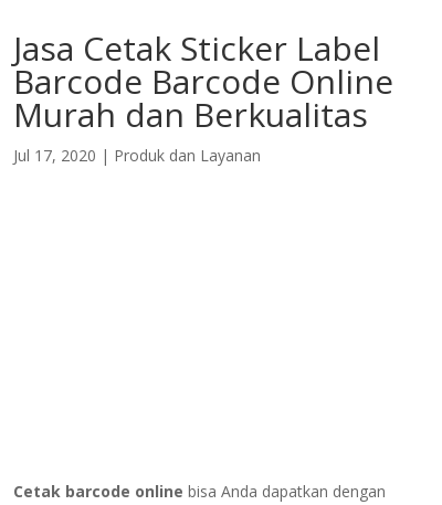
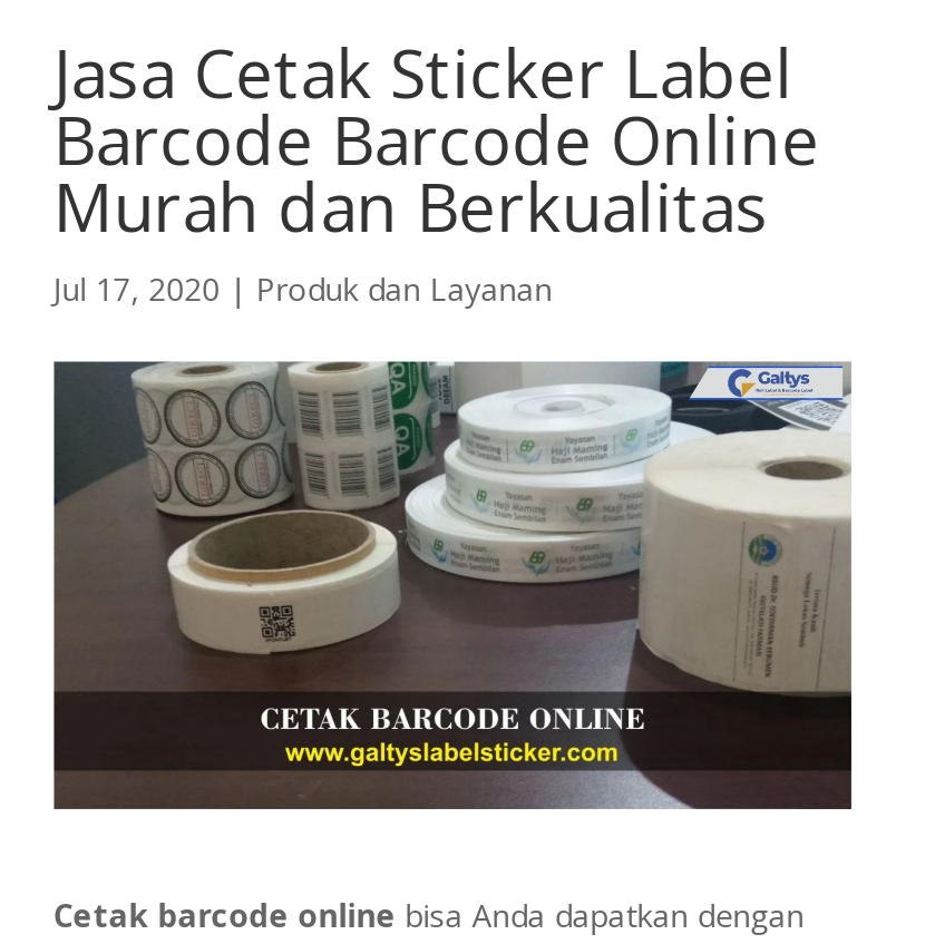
none -> [51,359,854,811] [image]

